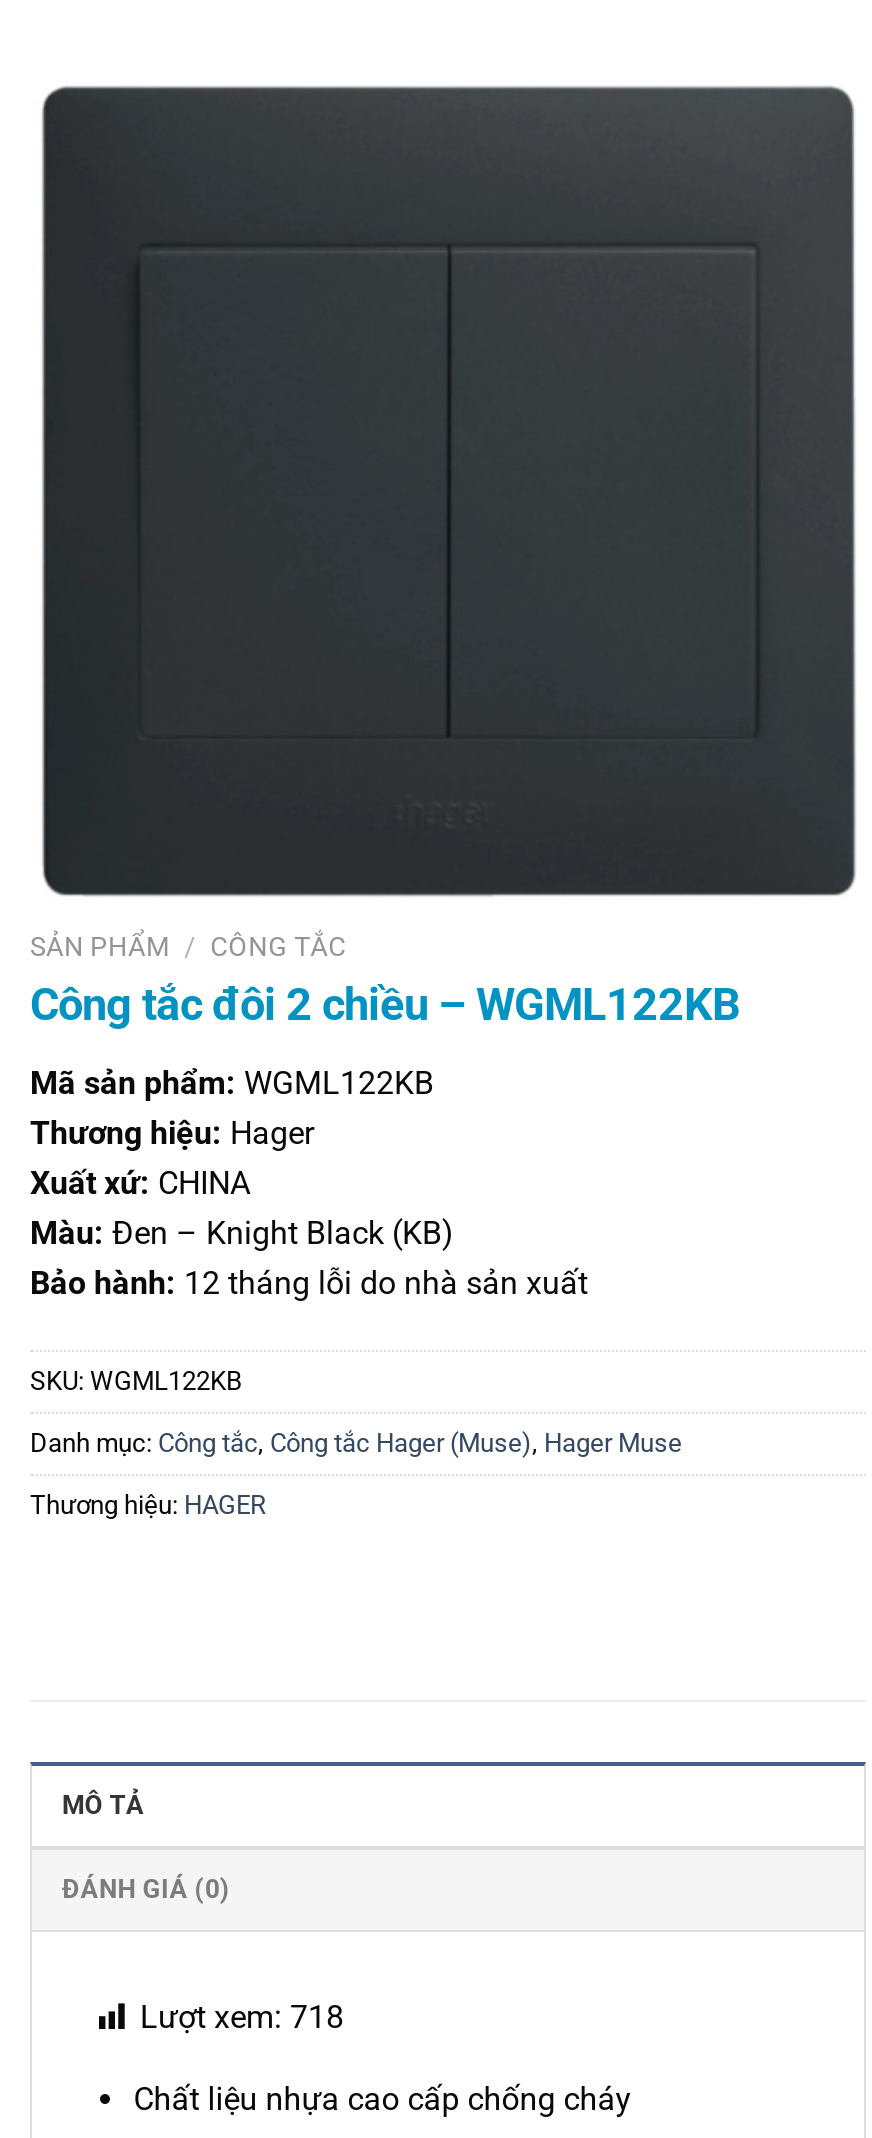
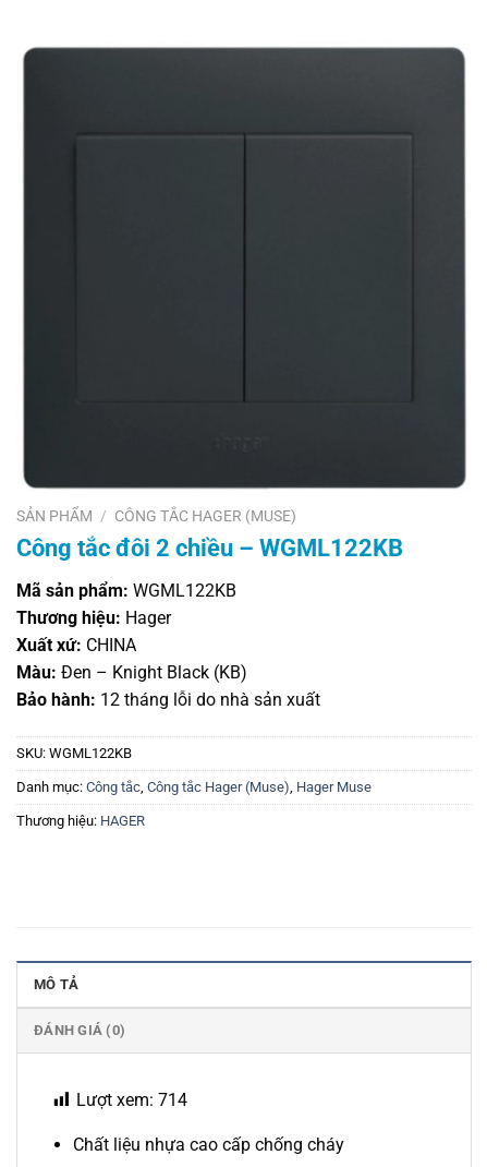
[30,930,346,962] SẢN PHẨM / CÔNG TẮC -> [16,507,297,525] SẢN PHẨM / CÔNG TẮC HAGER (MUSE)
[140,1999,344,2037] Lượt xem: 718 -> [76,1090,187,1111] Lượt xem: 714

